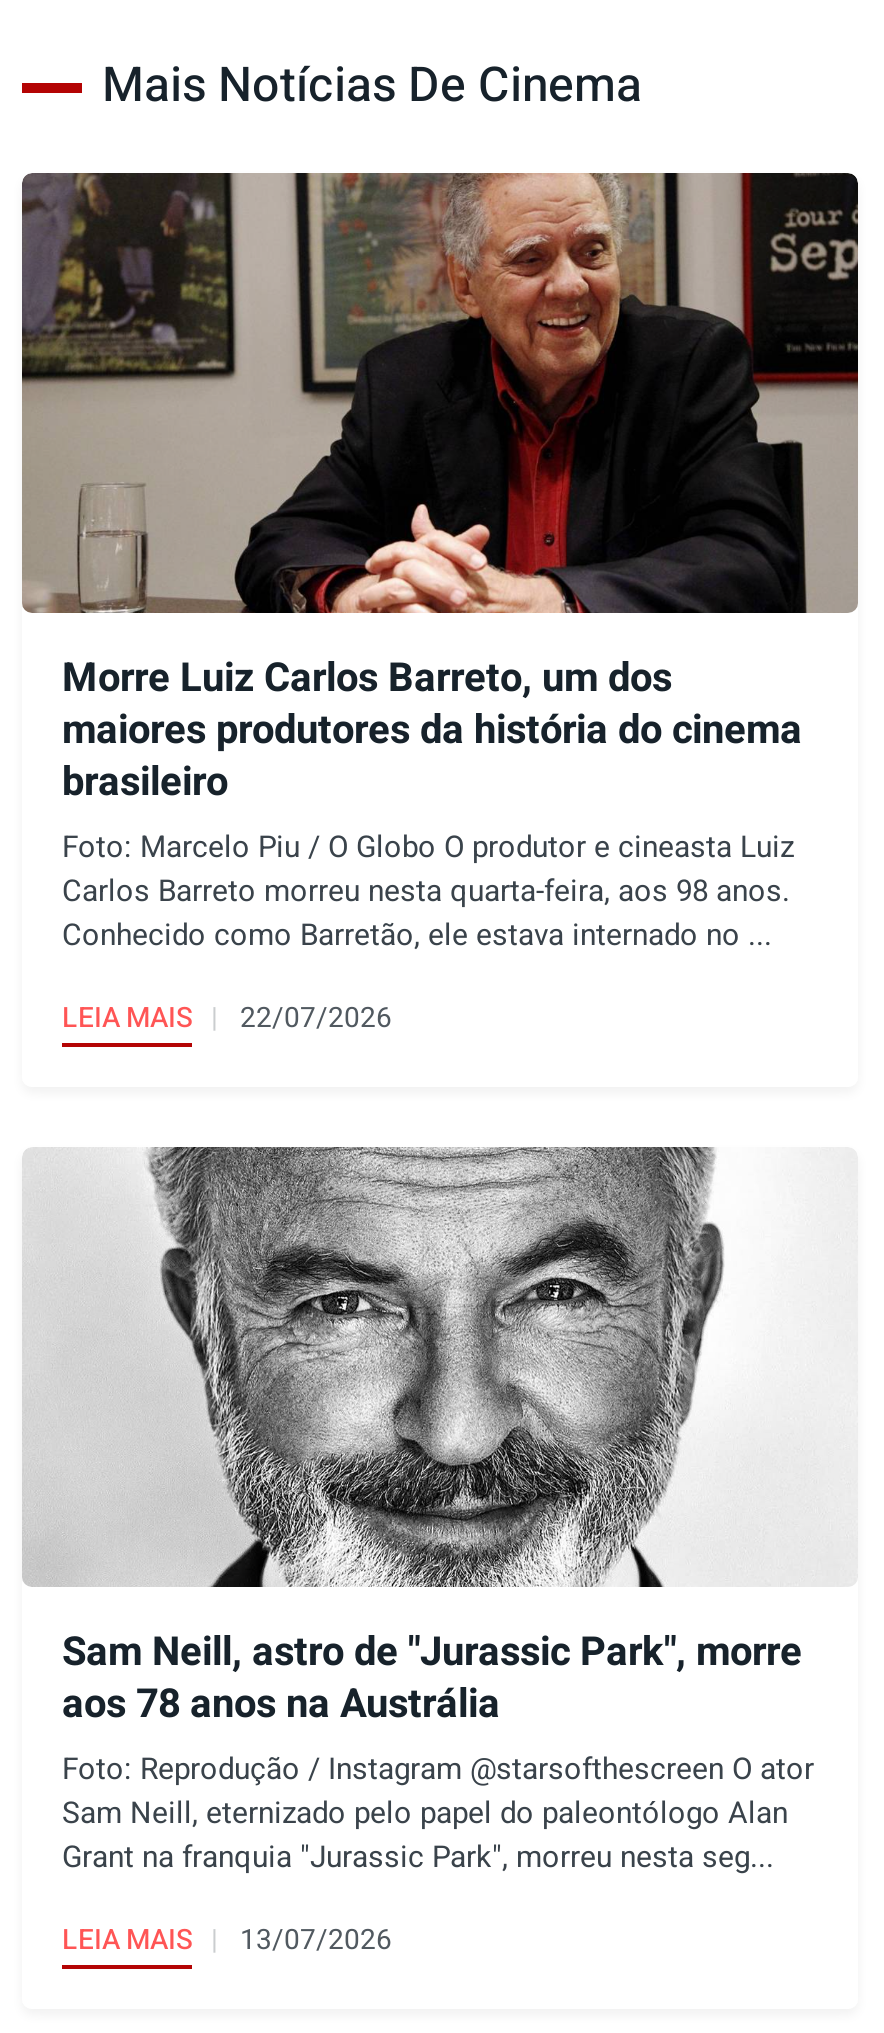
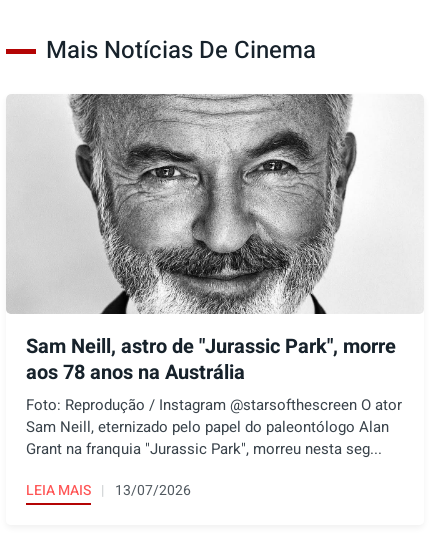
[20,171,860,1039] [image] | Morre Luiz Carlos Barreto, um dos | maiores produtores da história do cinema | brasileiro | Foto: Marcelo Piu / O Globo O produtor e cineasta Luiz | Carlos Barreto morreu nesta quarta-feira, aos 98 anos. | Conhecido como Barretão, ele estava internado no ... | LEIA MAIS | 22/07/2026 -> none

